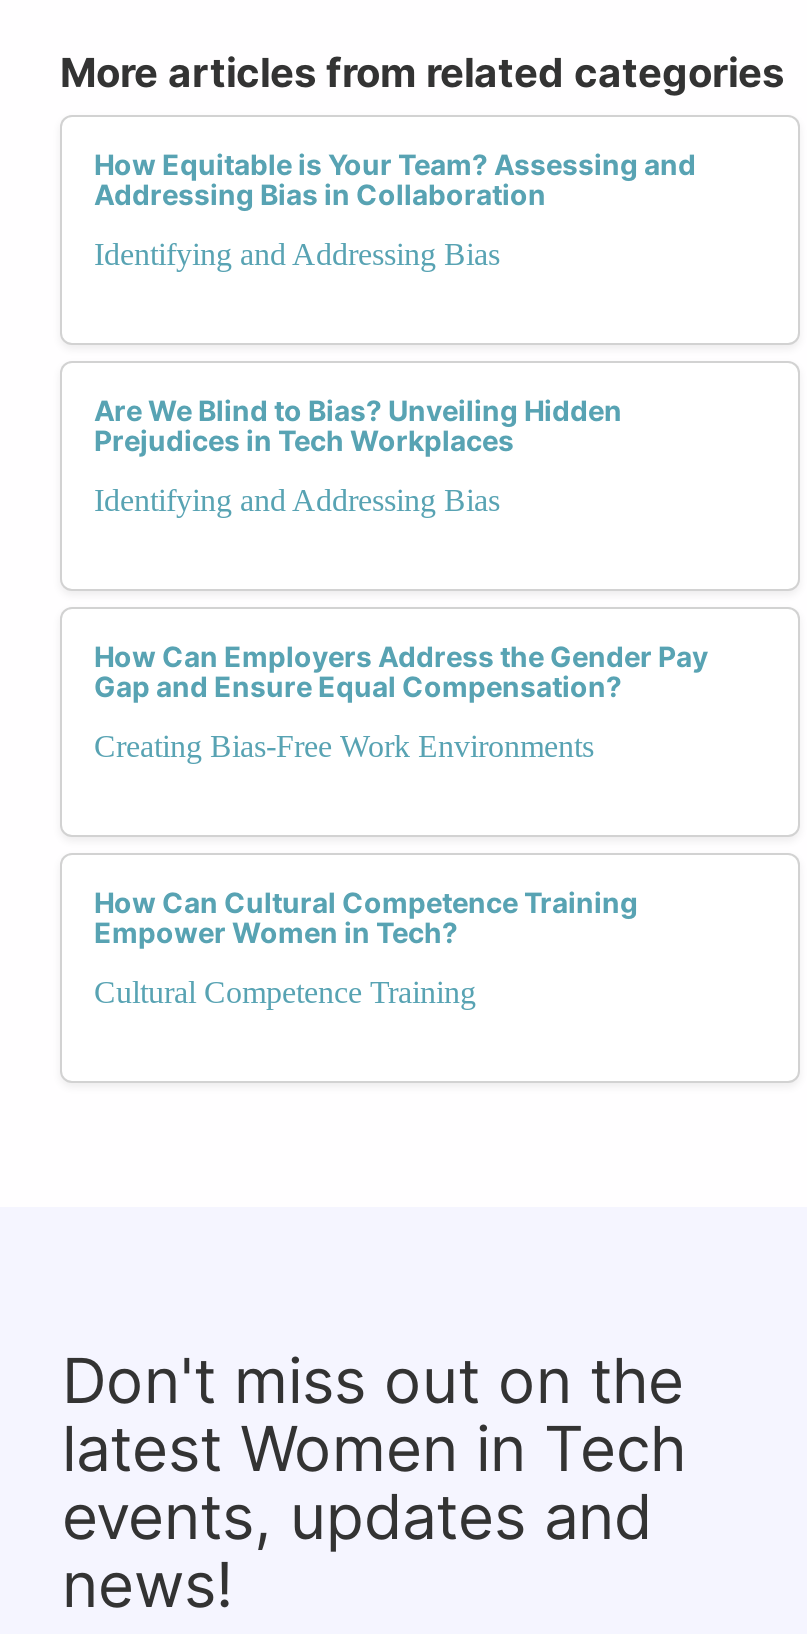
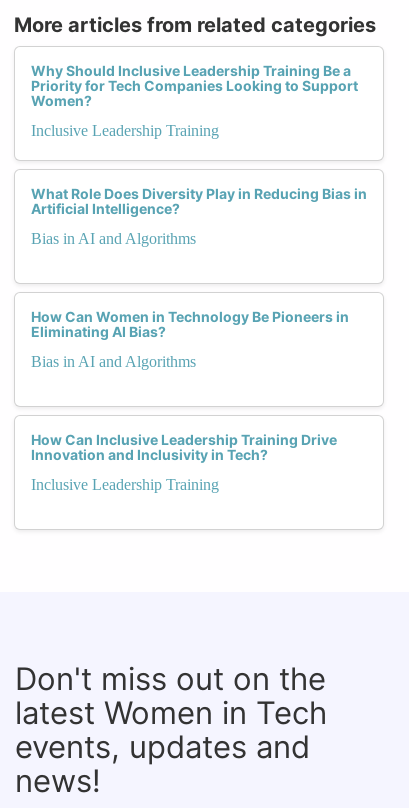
[94,147,696,211] How Equitable is Your Team? Assessing and | Addressing Bias in Collaboration -> [31,62,358,109] Why Should Inclusive Leadership Training Be a | Priority for Tech Companies Looking to Support | Women?
[94,237,500,271] Identifying and Addressing Bias -> [31,122,219,139] Inclusive Leadership Training
[94,393,622,457] Are We Blind to Bias? Unveiling Hidden | Prejudices in Tech Workplaces -> [31,185,367,217] What Role Does Diversity Play in Reducing Bias in | Artificial Intelligence?
[94,483,500,517] Identifying and Addressing Bias -> [31,230,196,247] Bias in AI and Algorithms
[94,639,708,703] How Can Employers Address the Gender Pay | Gap and Ensure Equal Compensation? -> [31,308,349,340] How Can Women in Technology Be Pioneers in | Eliminating AI Bias?
[94,729,594,763] Creating Bias-Free Work Environments -> [31,353,196,370] Bias in AI and Algorithms
[94,885,638,949] How Can Cultural Competence Training | Empower Women in Tech? -> [31,431,337,463] How Can Inclusive Leadership Training Drive | Innovation and Inclusivity in Tech?
[94,975,476,1009] Cultural Competence Training -> [31,476,219,493] Inclusive Leadership Training

